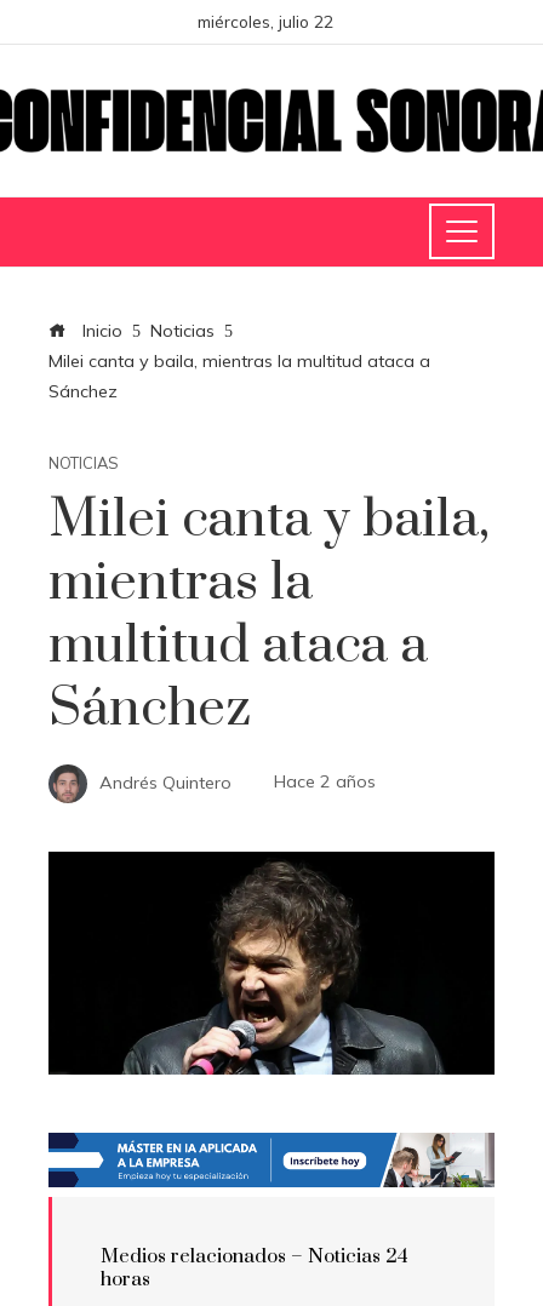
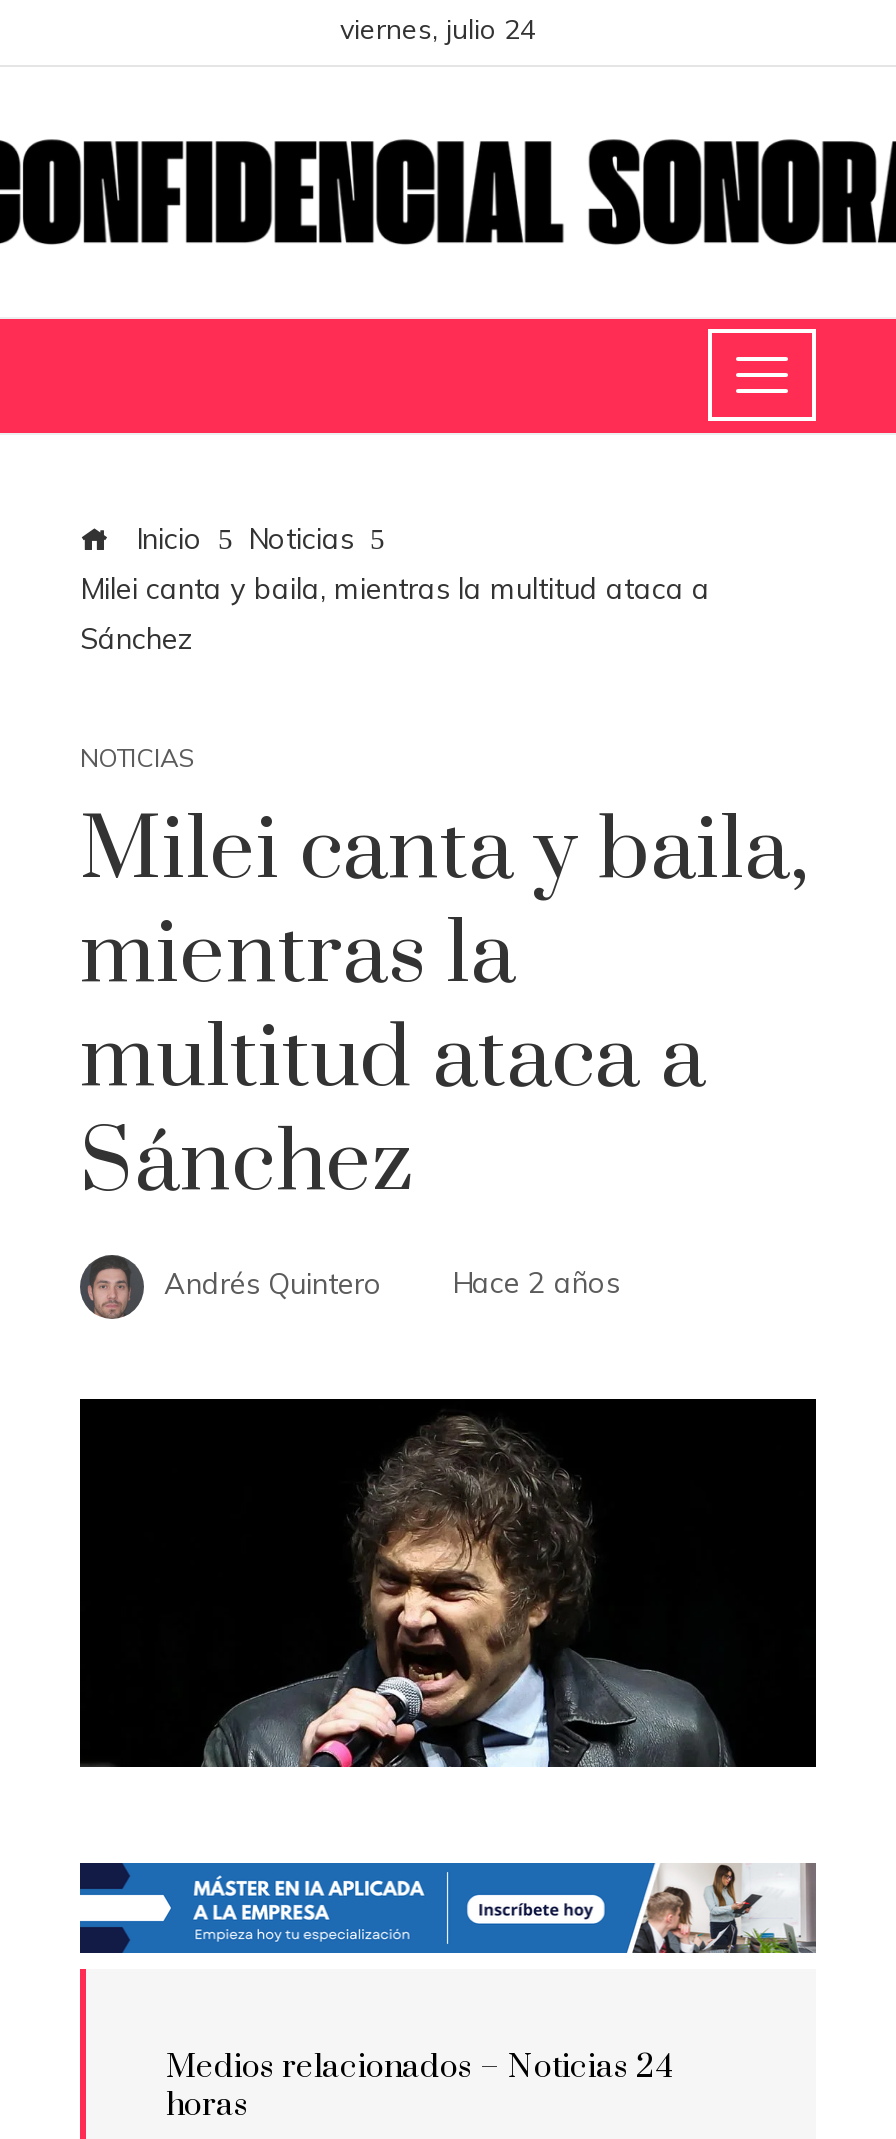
[198,11,333,31] miércoles, julio 22 -> [340,11,536,45] viernes, julio 24

